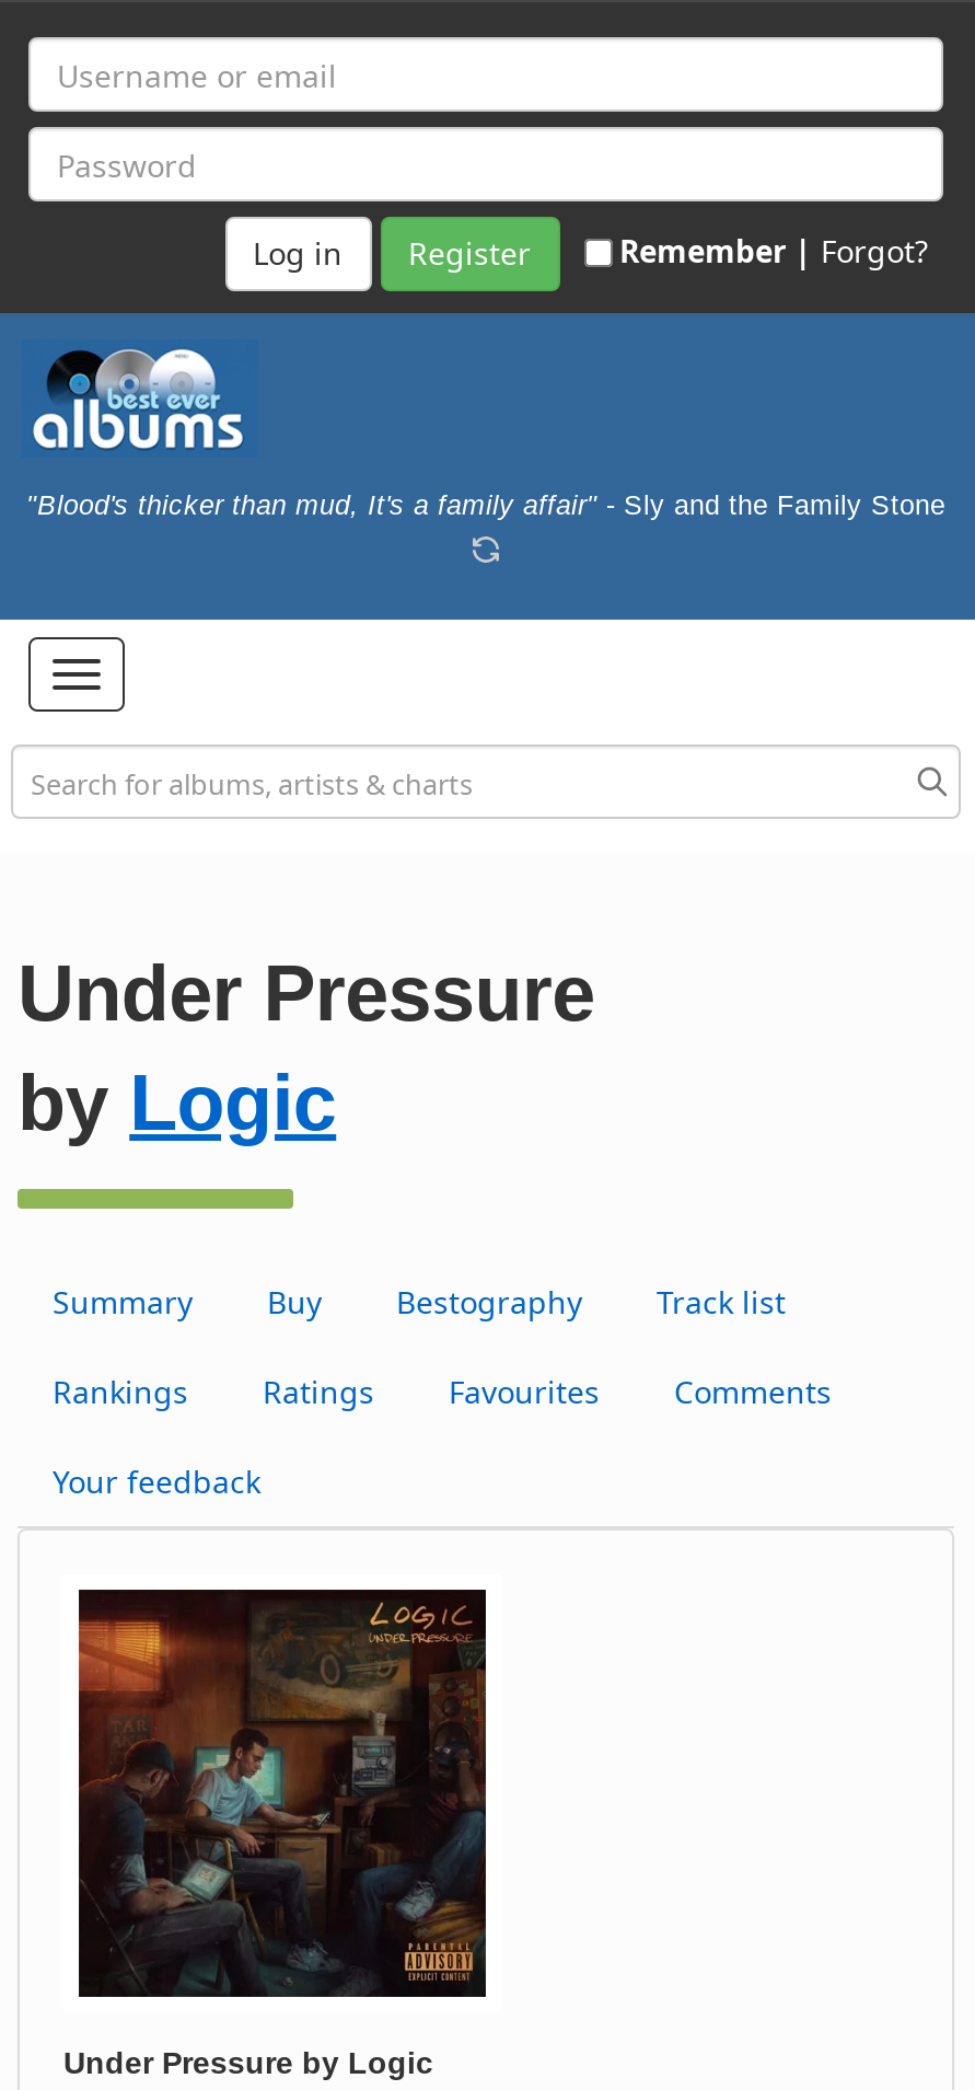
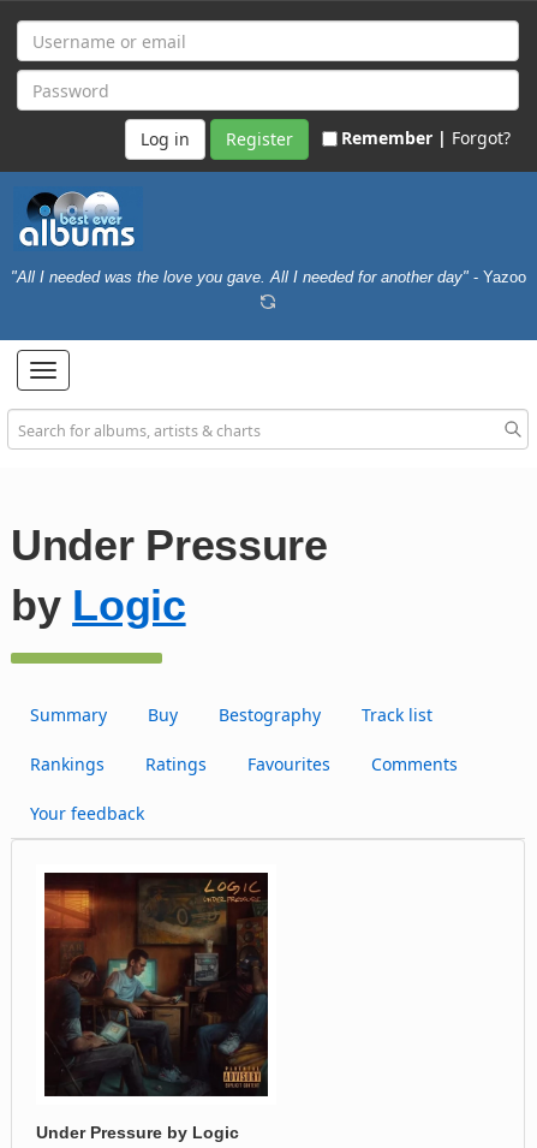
[26,490,945,520] "Blood's thicker than mud, It's a family affair" - Sly and the Family Stone -> [10,269,526,286] "All I needed was the love you gave. All I needed for another day" - Yazoo

